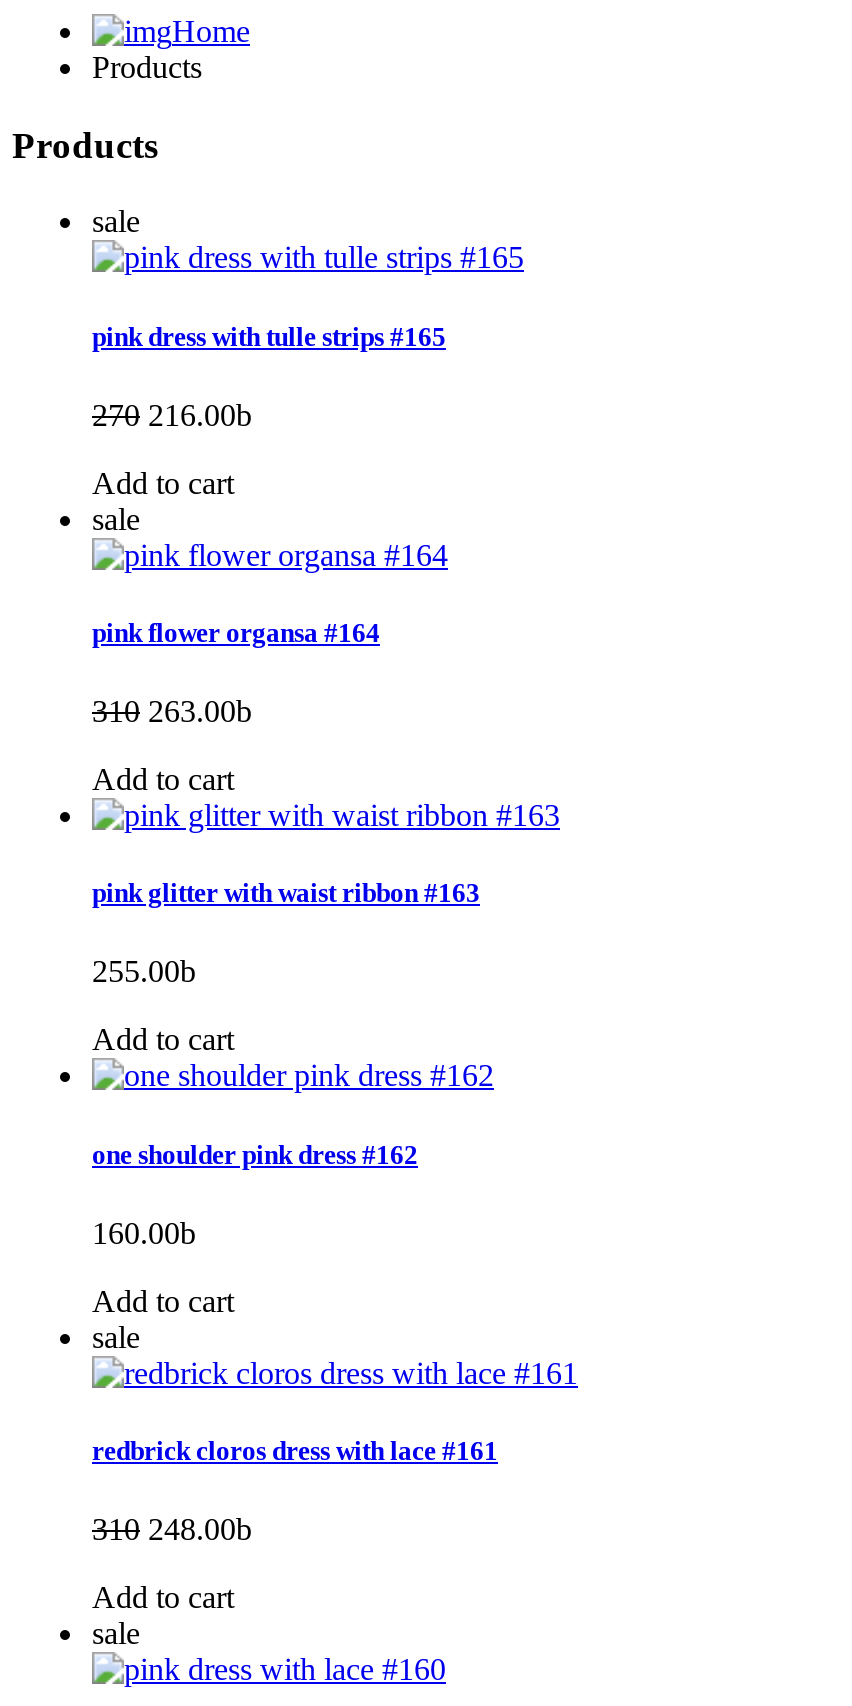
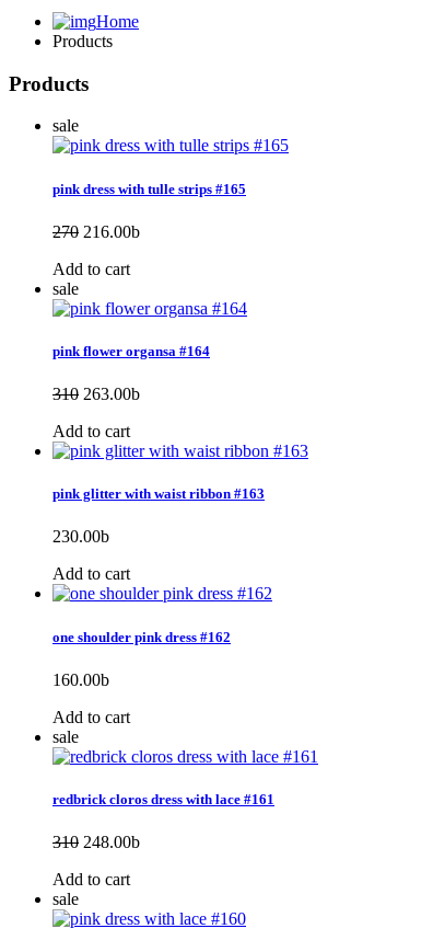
[92,955,196,989] 255.00b -> [52,528,109,546] 230.00b

